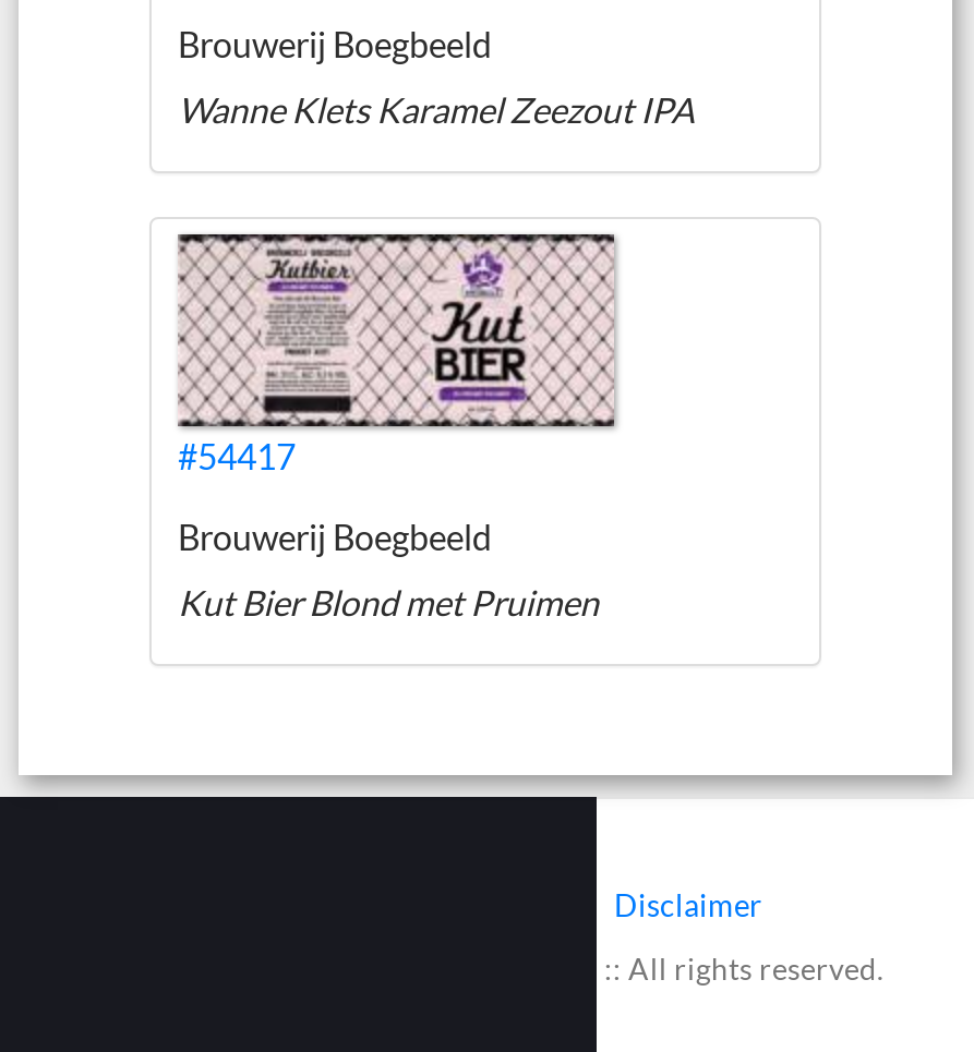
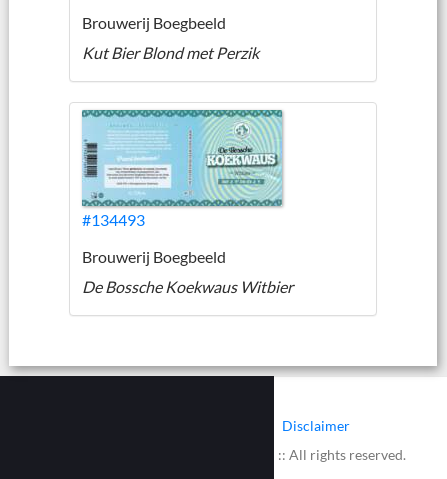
[178,87,695,129] Wanne Klets Karamel Zeezout IPA -> [82,42,259,61] Kut Bier Blond met Perzik
[178,232,614,475] [image] | #54417 -> [82,109,283,228] [image] | #134493
[178,580,599,621] Kut Bier Blond met Pruimen -> [82,276,293,295] De Bossche Koekwaus Witbier

